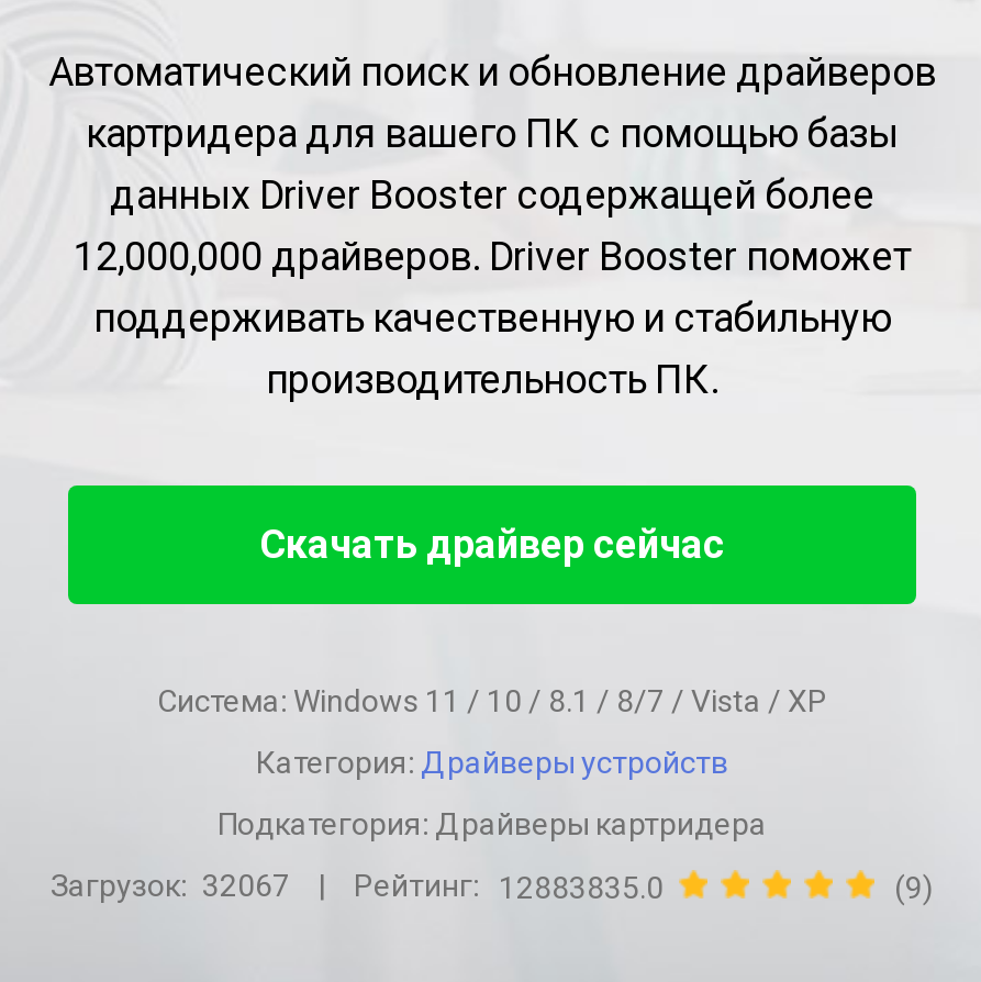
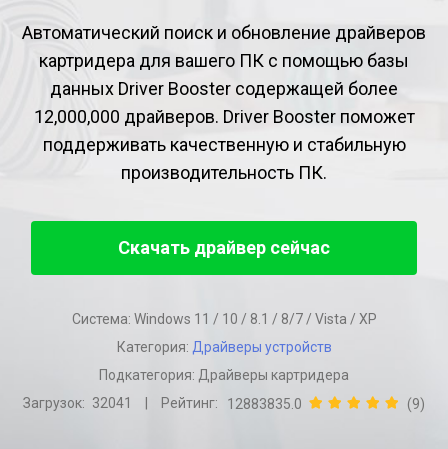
[51,868,290,903] Загрузок: 32067 -> [23,395,132,411] Загрузок: 32041

